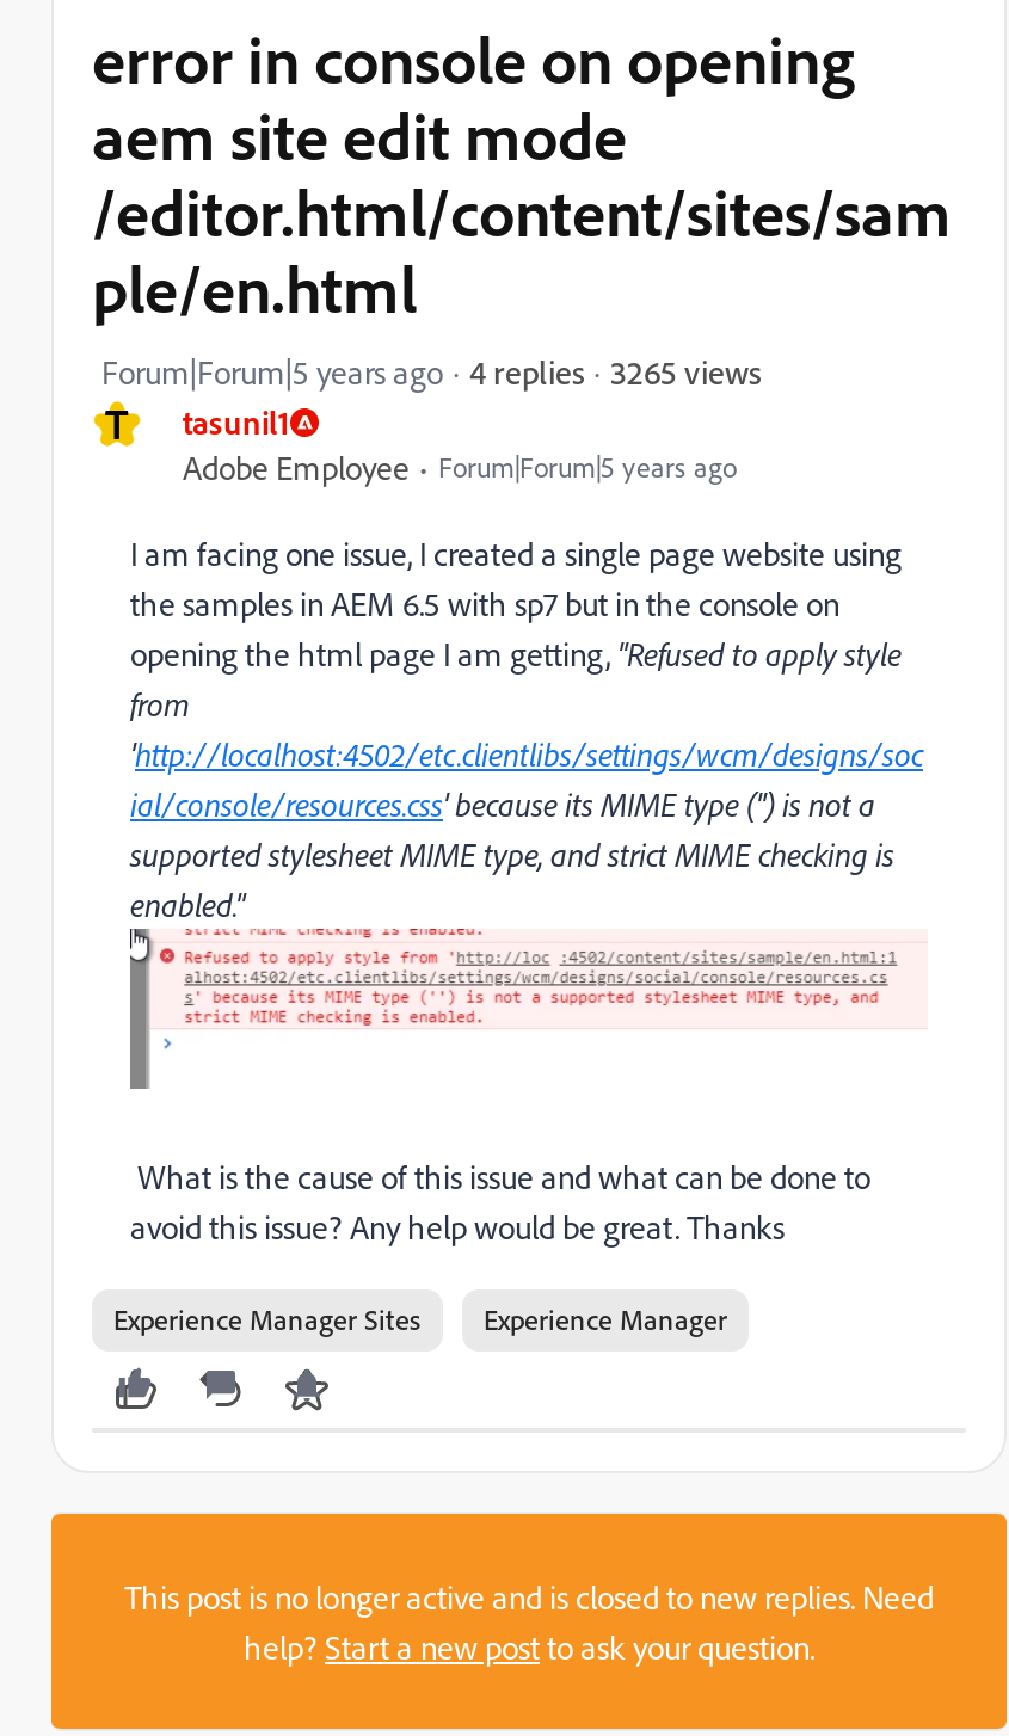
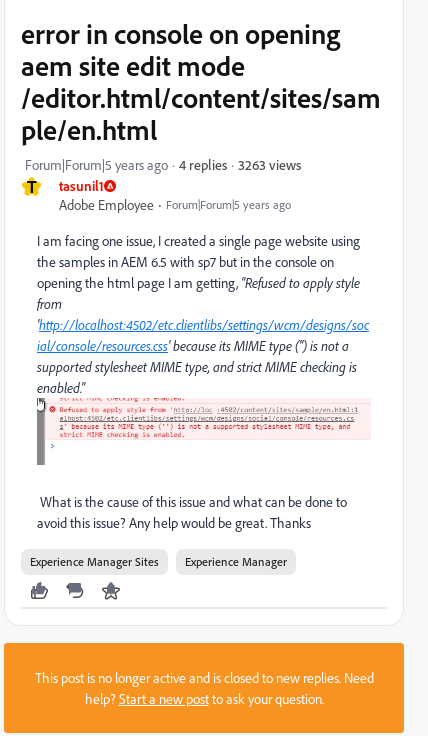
[610,350,761,390] 3265 views -> [238,155,301,172] 3263 views

